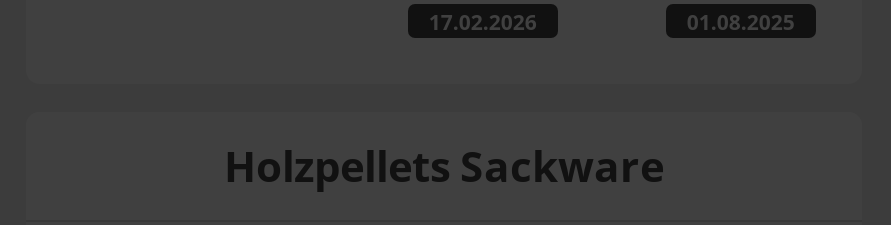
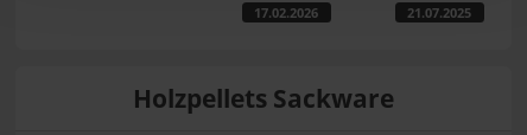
[687,7,795,35] 01.08.2025 -> [408,4,472,21] 21.07.2025

